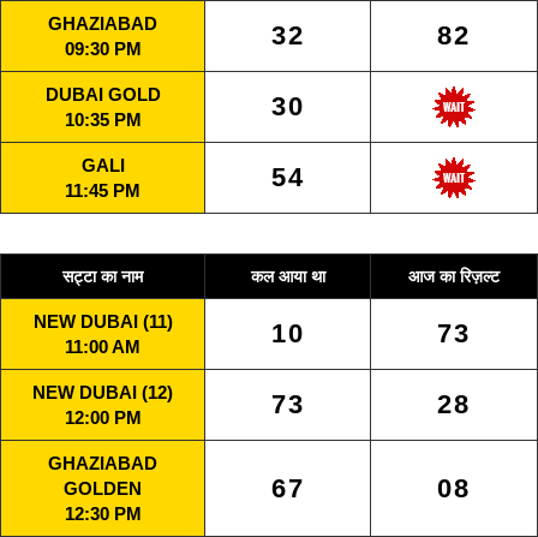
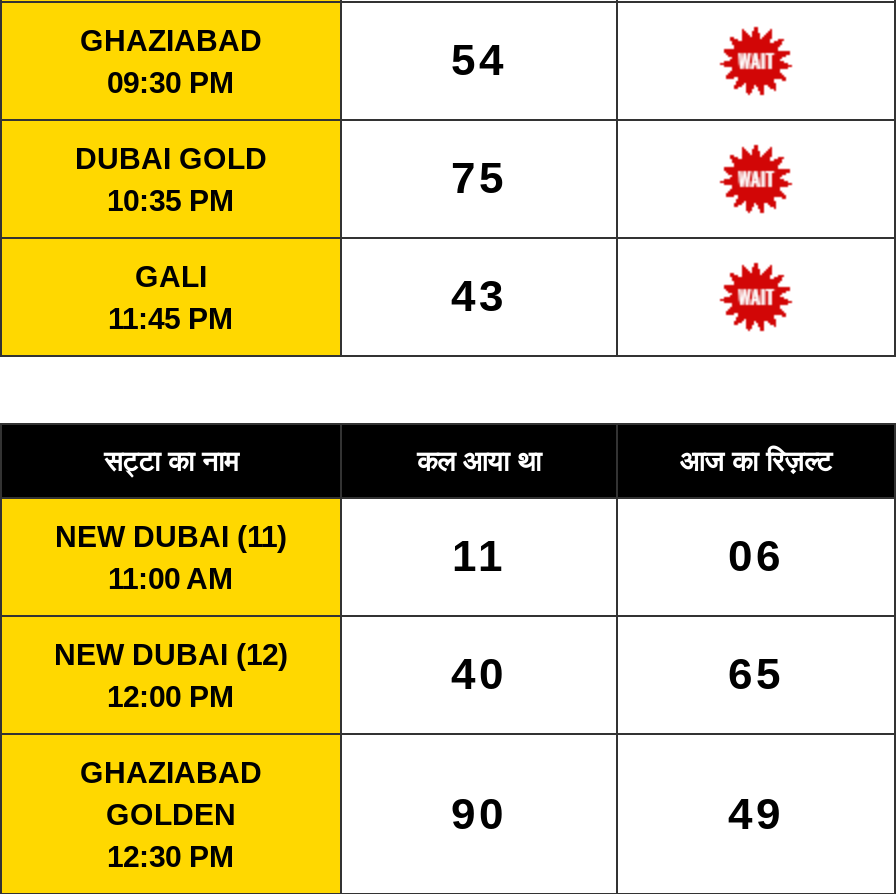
[271,21,471,51] 32 | 82 -> [451,35,507,85] 54
[271,92,304,122] 30 -> [451,153,507,203] 75
[271,163,304,193] 54 -> [451,271,507,321] 43
[271,319,304,349] 10 -> [452,531,506,581] 11
[437,319,471,349] 73 -> [728,531,784,581] 06
[271,390,304,420] 73 -> [451,649,507,699] 40
[437,390,471,420] 28 -> [728,649,784,699] 65
[271,474,304,504] 67 -> [451,789,507,839] 90
[437,474,471,504] 08 -> [728,789,784,839] 49

